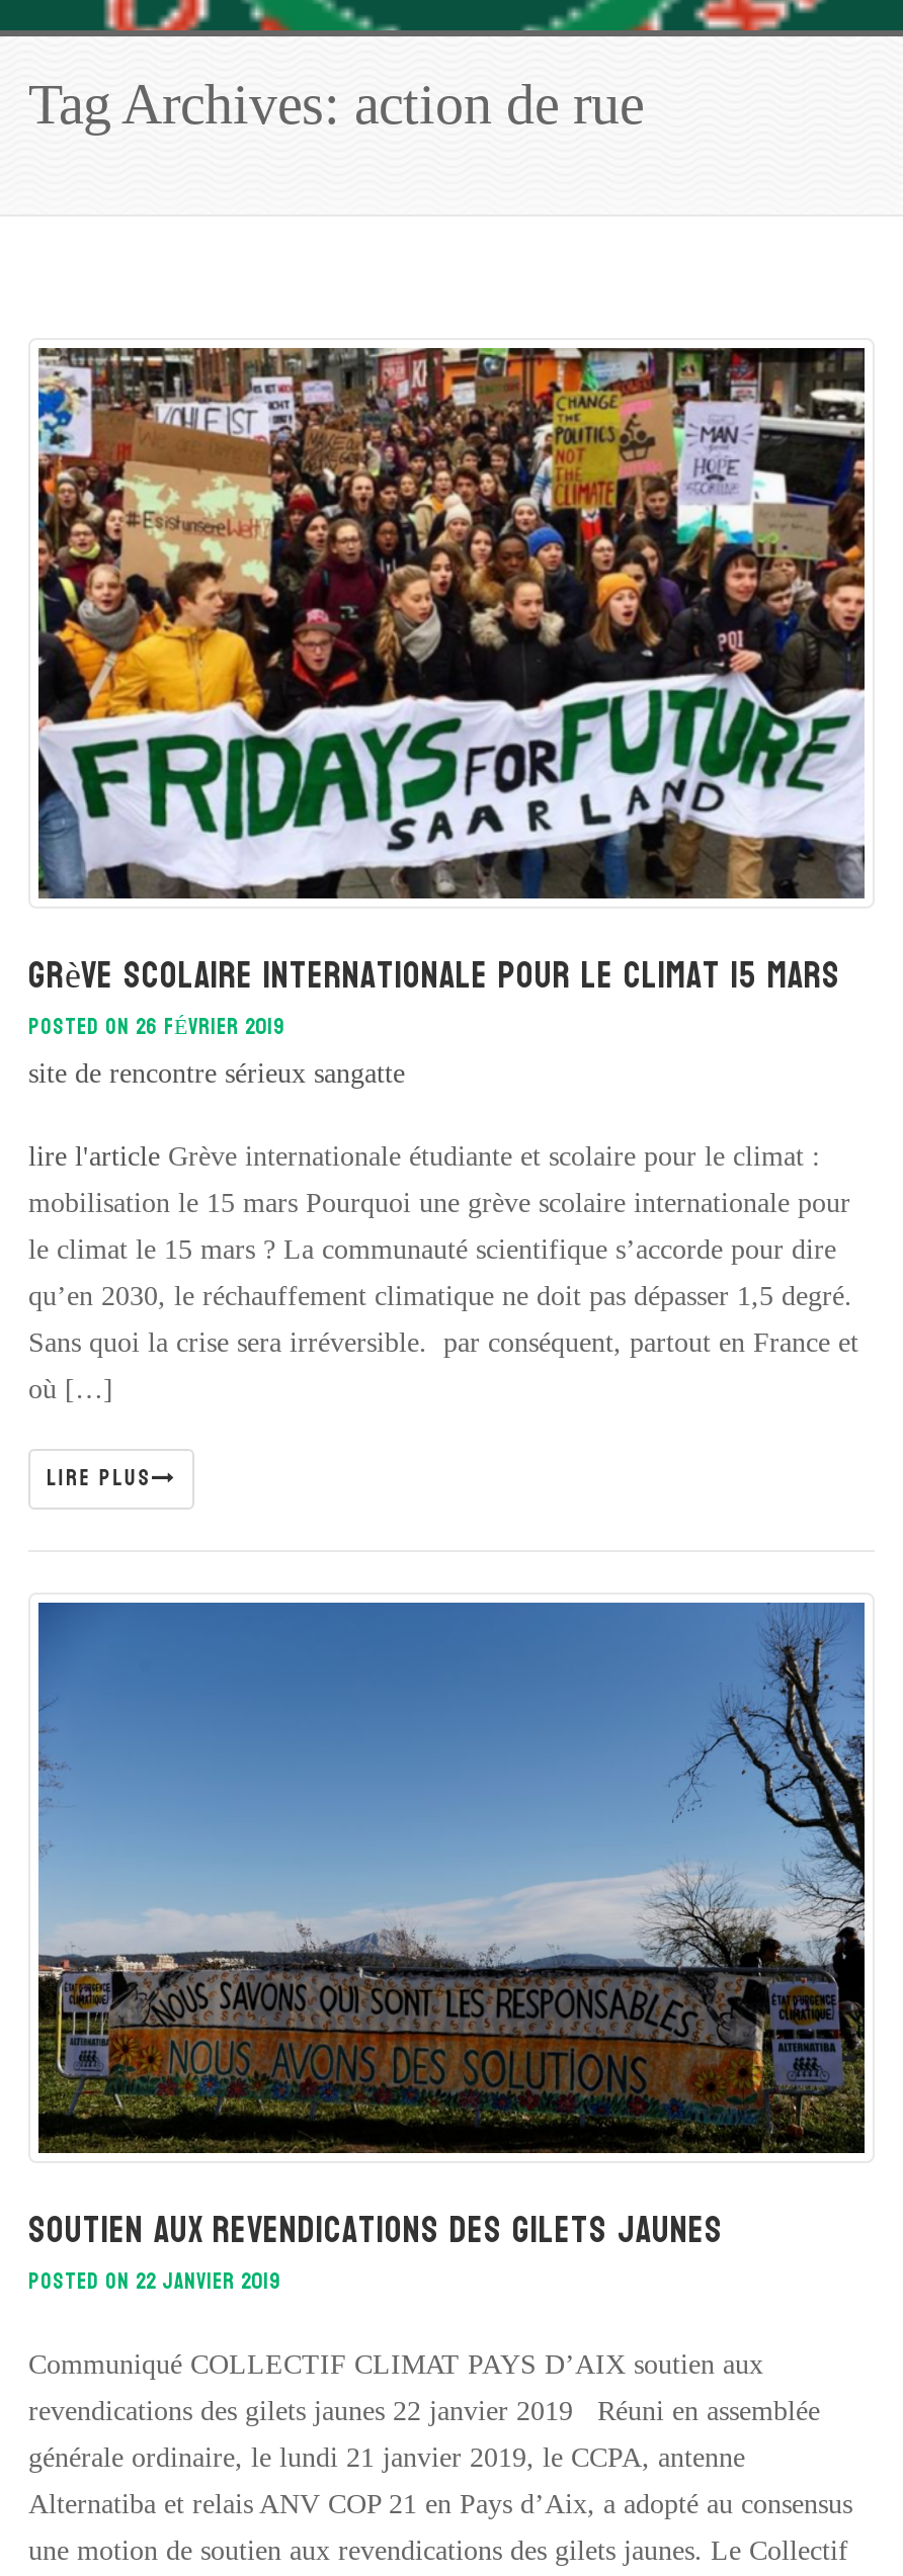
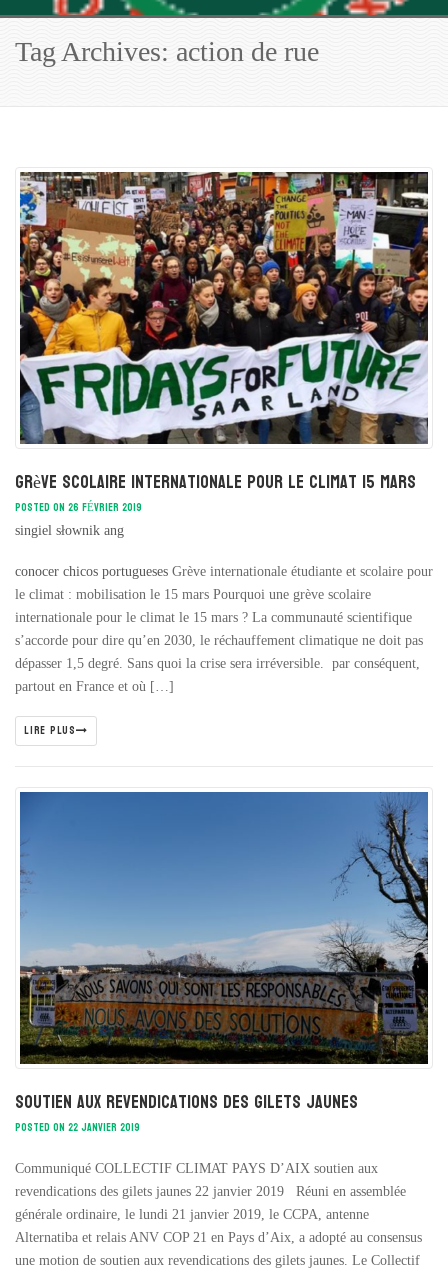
[28,1058,405,1089] site de rencontre sérieux sangatte -> [15,523,124,538] singiel słownik ang
[28,1141,820,1172] lire l'article Grève internationale étudiante et scolaire pour le climat : -> [15,564,433,579] conocer chicos portugueses Grève internationale étudiante et scolaire pour
[28,1188,850,1218] mobilisation le 15 mars Pourquoi une grève scolaire internationale pour -> [15,587,371,602] le climat : mobilisation le 15 mars Pourquoi une grève scolaire
[28,1234,836,1265] le climat le 15 mars ? La communauté scientifique s’accorde pour dire -> [15,610,412,625] internationale pour le climat le 15 mars ? La communauté scientifique
[28,1281,852,1311] qu’en 2030, le réchauffement climatique ne doit pas dépasser 1,5 degré. -> [15,633,423,648] s’accorde pour dire qu’en 2030, le réchauffement climatique ne doit pas
[28,1327,858,1358] Sans quoi la crise sera irréversible. par conséquent, partout en France et -> [15,656,420,671] dépasser 1,5 degré. Sans quoi la crise sera irréversible. par conséquent,
[28,1374,113,1404] où […] -> [15,679,174,694] partout en France et où […]

